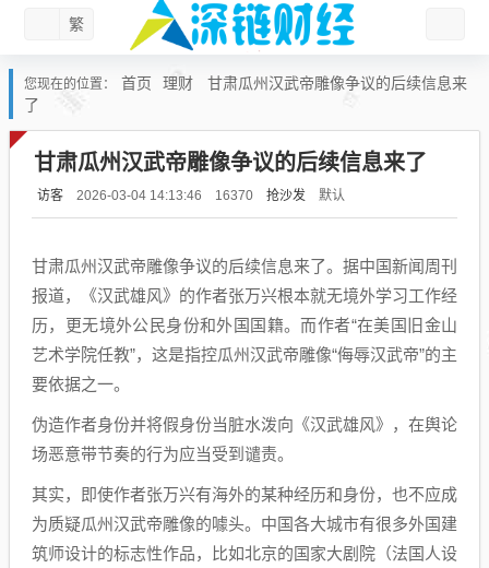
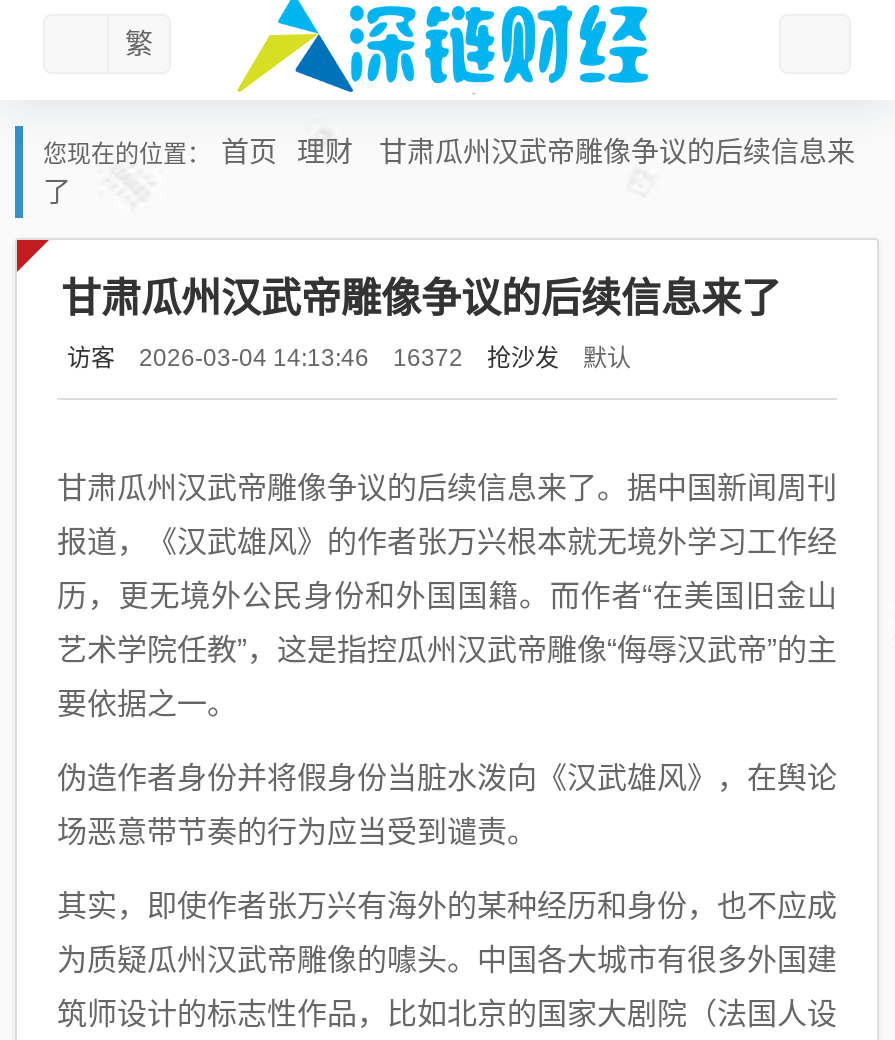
[37,186,345,204] 访客 2026-03-04 14:13:46 16370 抢沙发 默认 -> [67,340,631,374] 访客 2026-03-04 14:13:46 16372 抢沙发 默认

